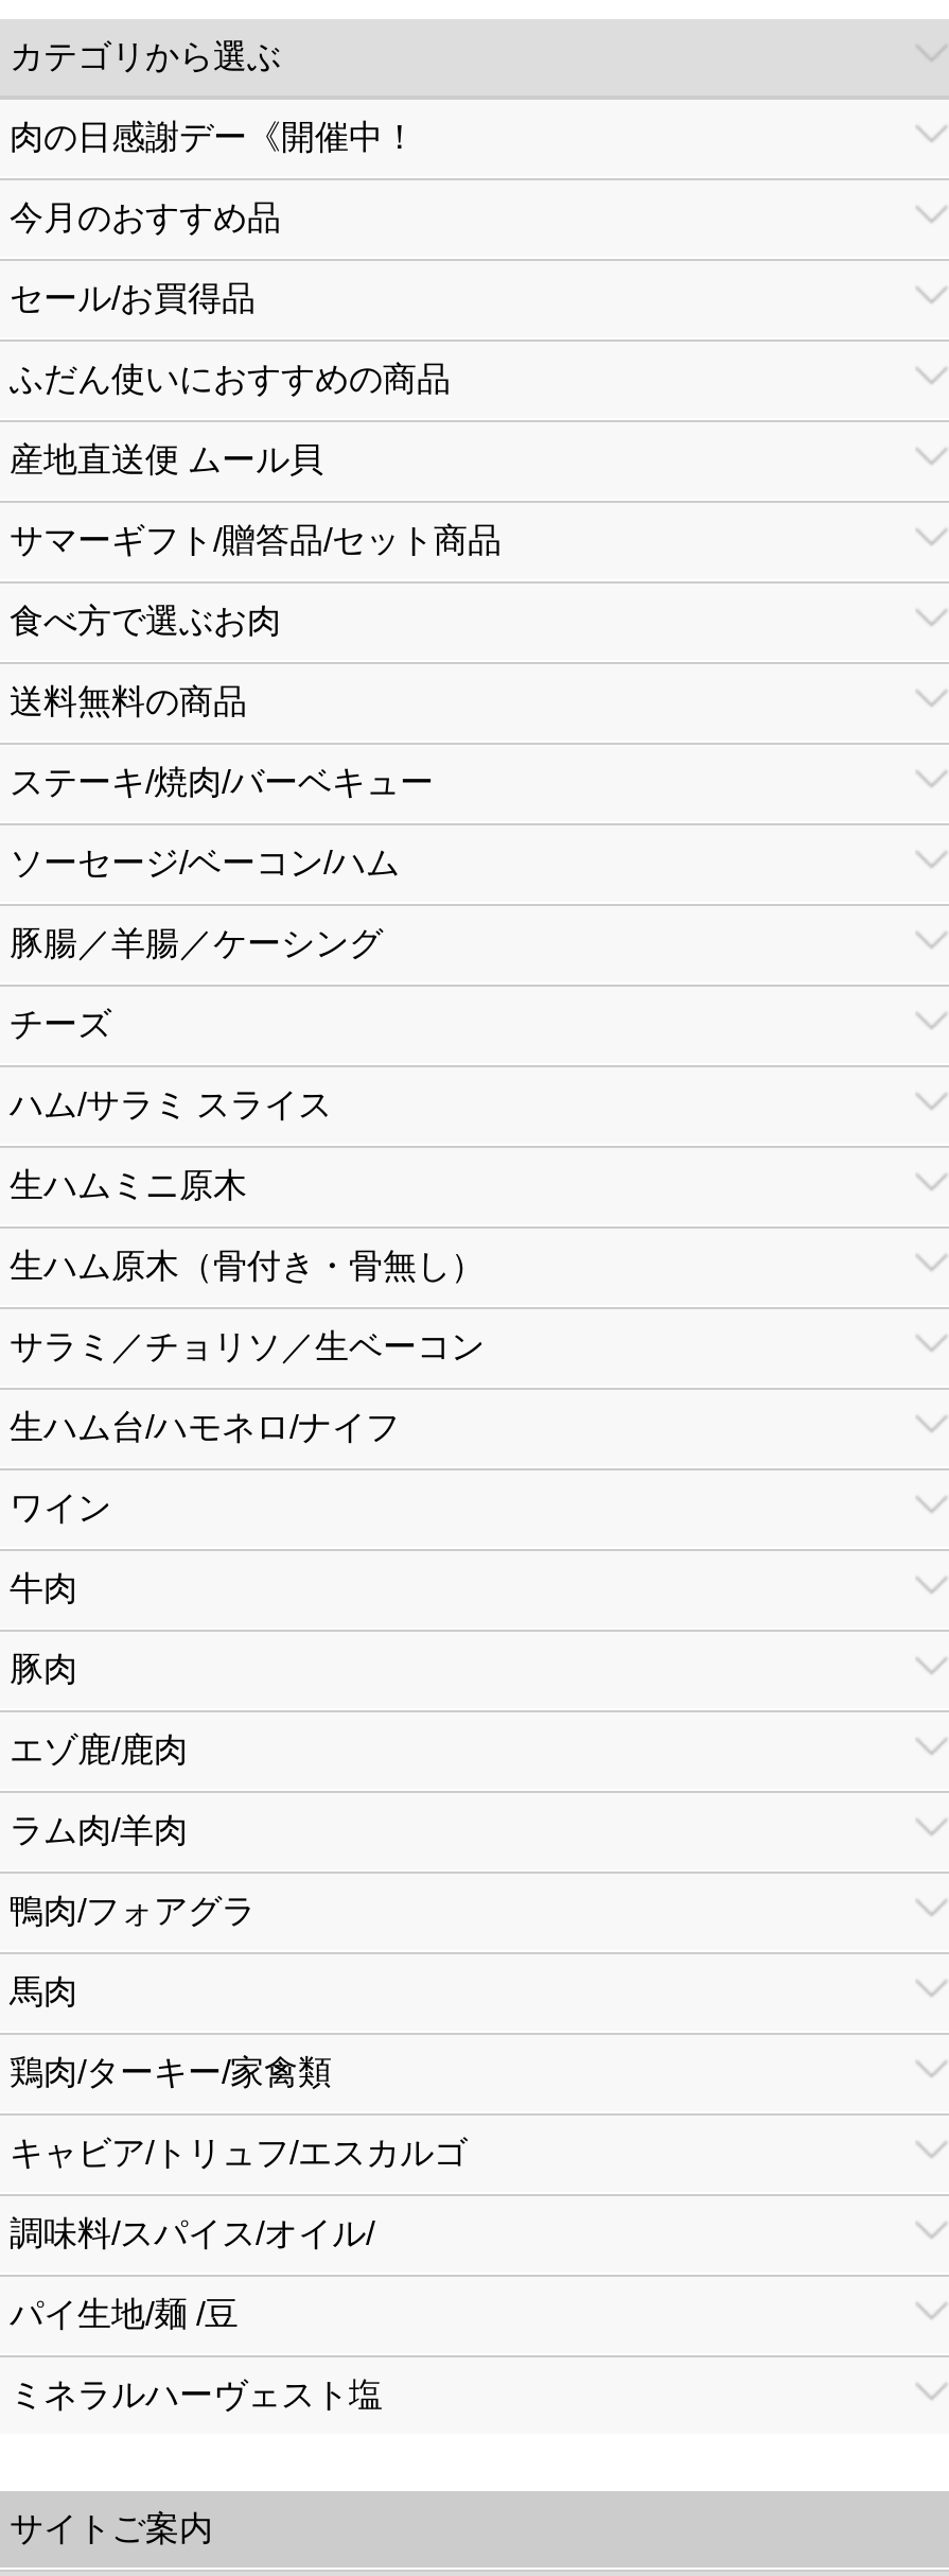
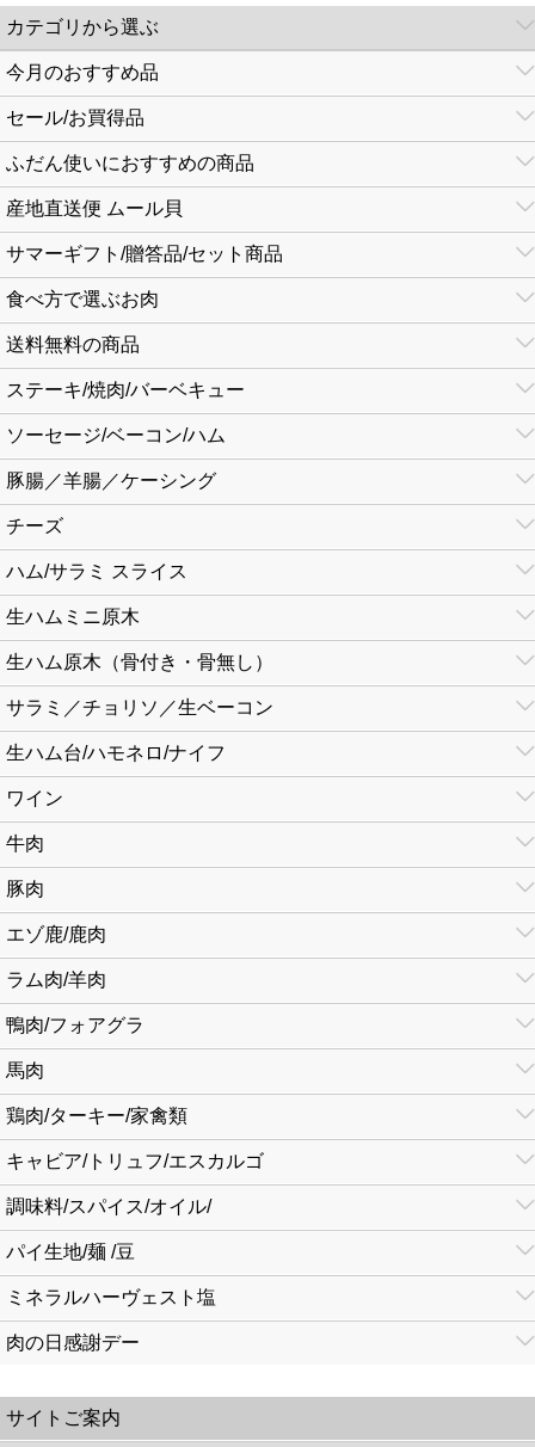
[10,118,417,154] 肉の日感謝デー《開催中！ -> none
moved [10,199,502,2412] -> [6,62,283,1307]: 今月のおすすめ品 | セール/お買得品 | ふだん使いにおすすめの商品 | ... | パイ生地/麺 /豆 | ミネラルハーヴェスト塩
none -> [6,1332,140,1352] 肉の日感謝デー

